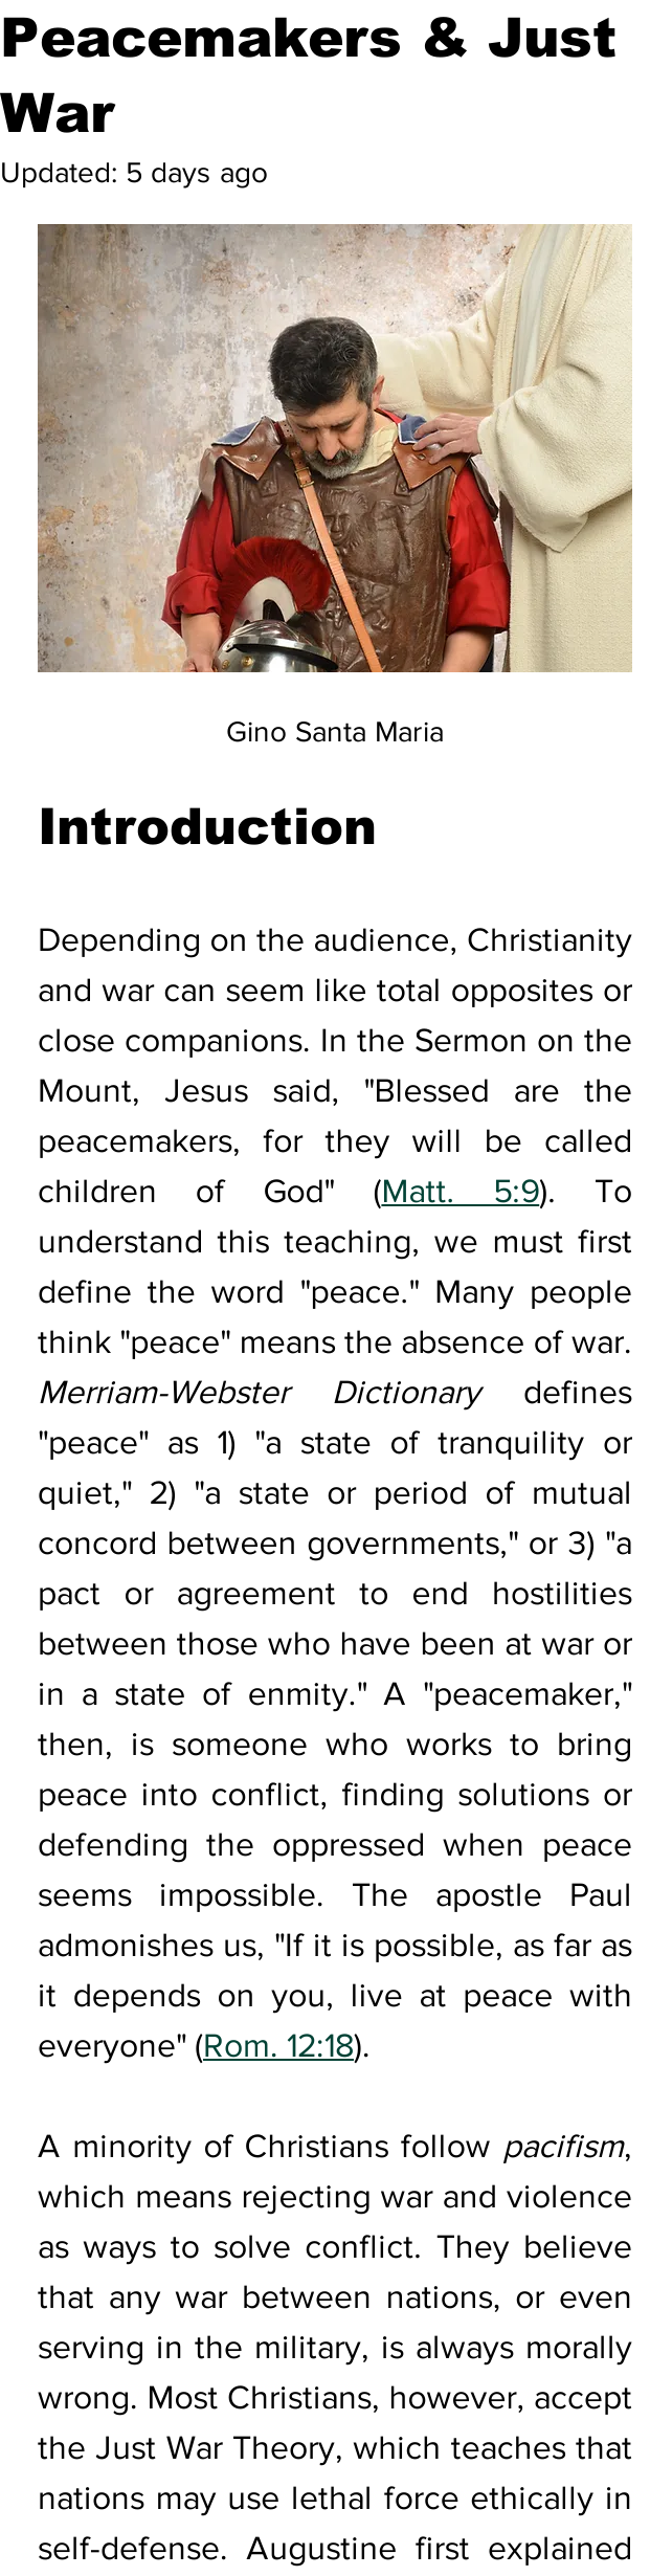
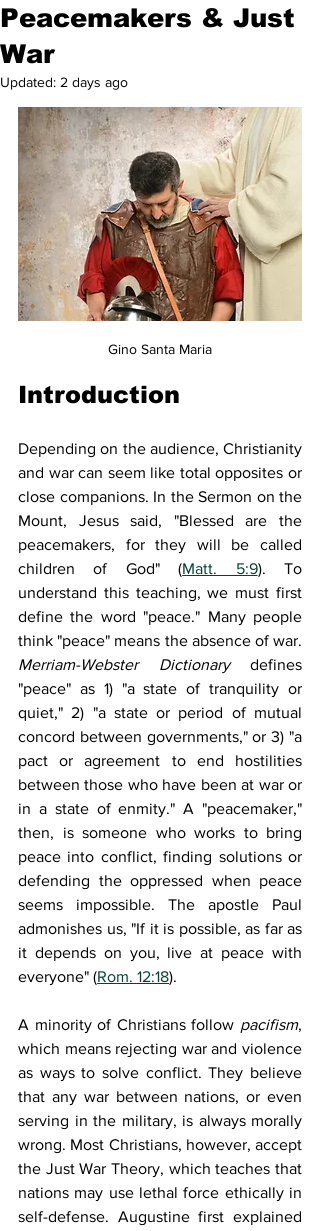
[0,155,268,188] Updated: 5 days ago -> [0,74,128,90] Updated: 2 days ago

